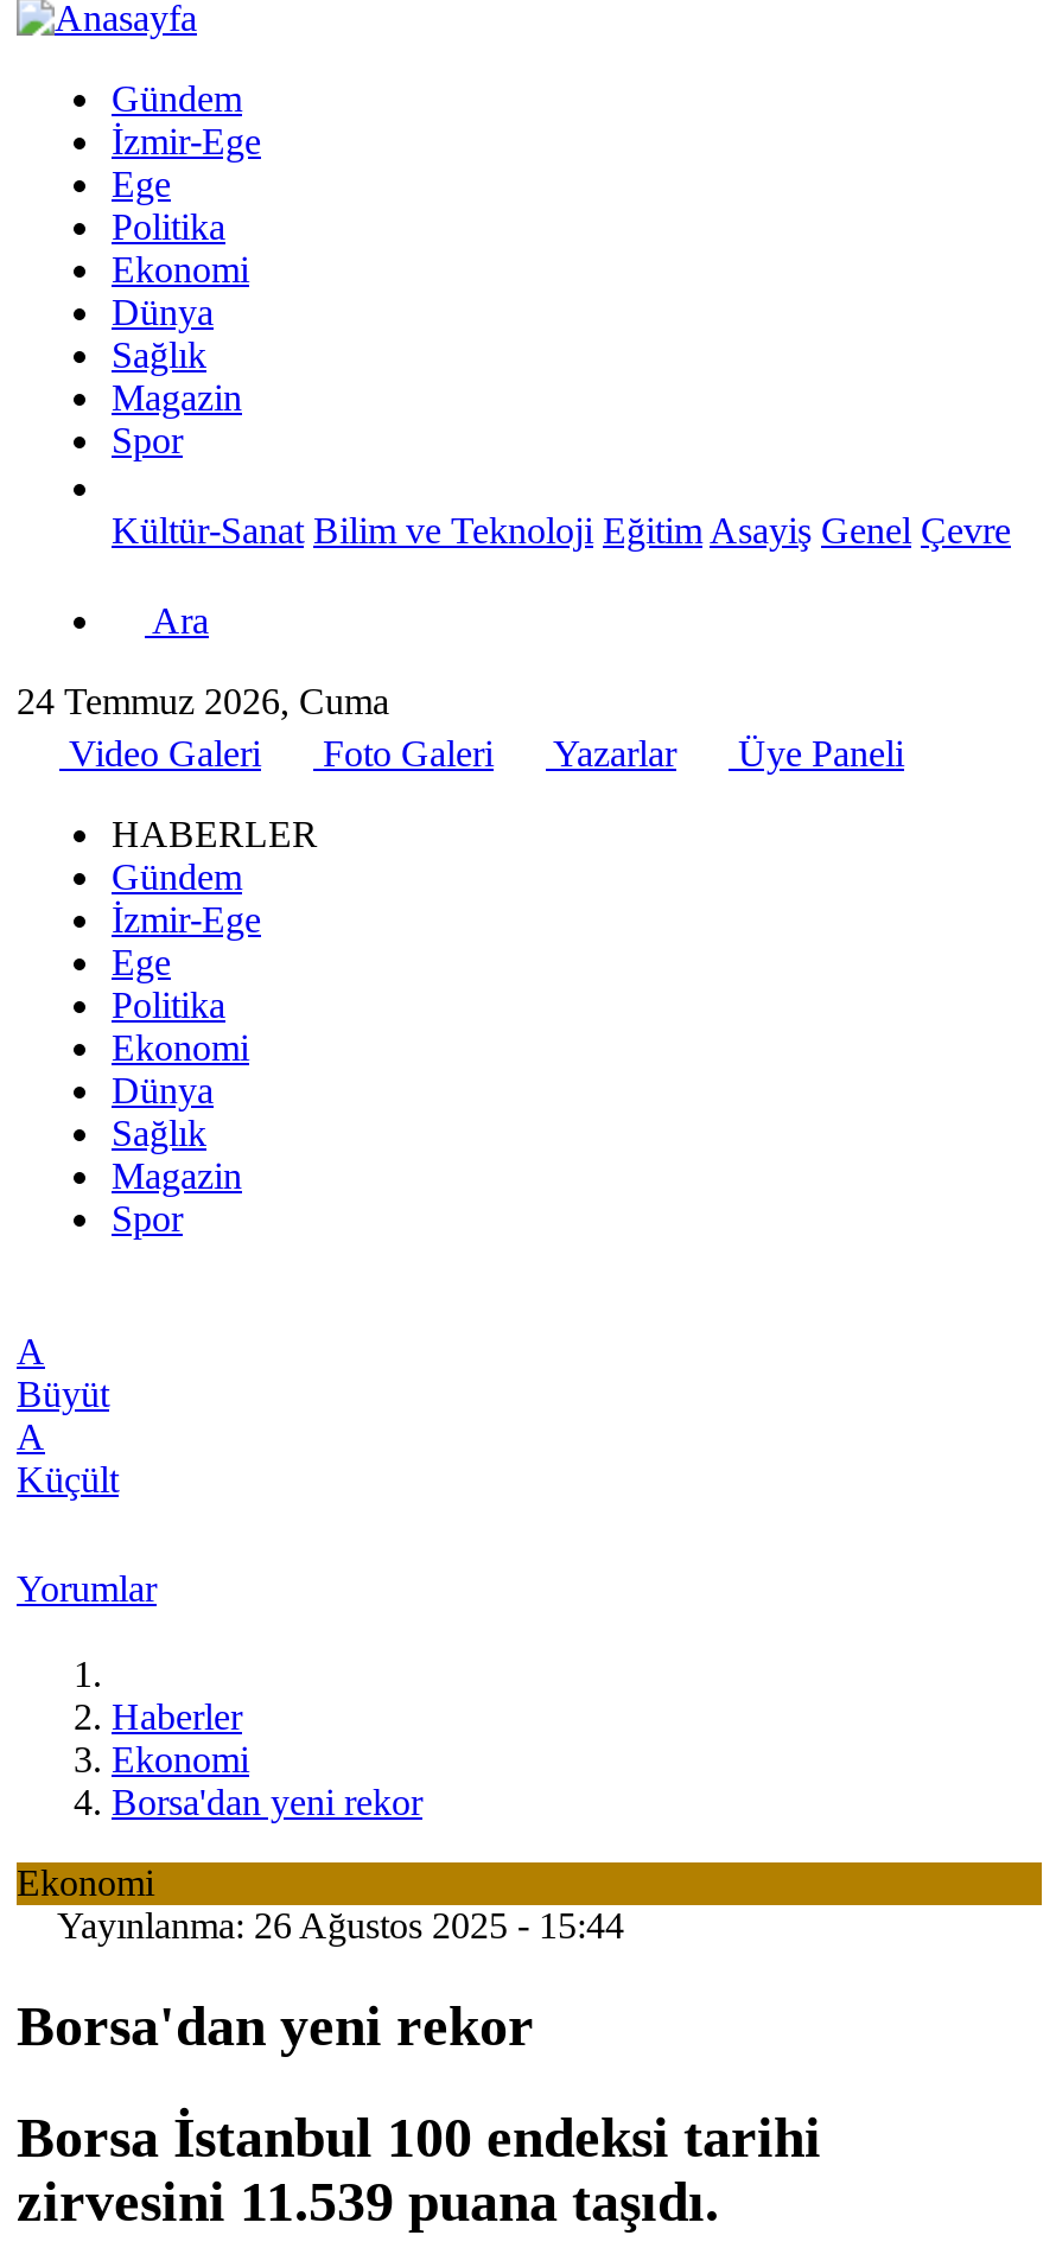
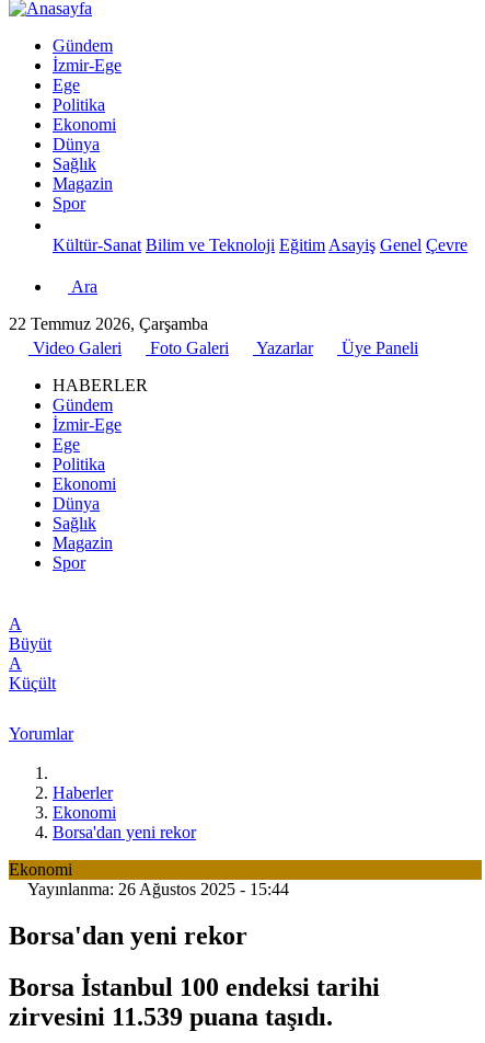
[17,681,389,721] 24 Temmuz 2026, Cuma -> [9,314,208,333] 22 Temmuz 2026, Çarşamba

